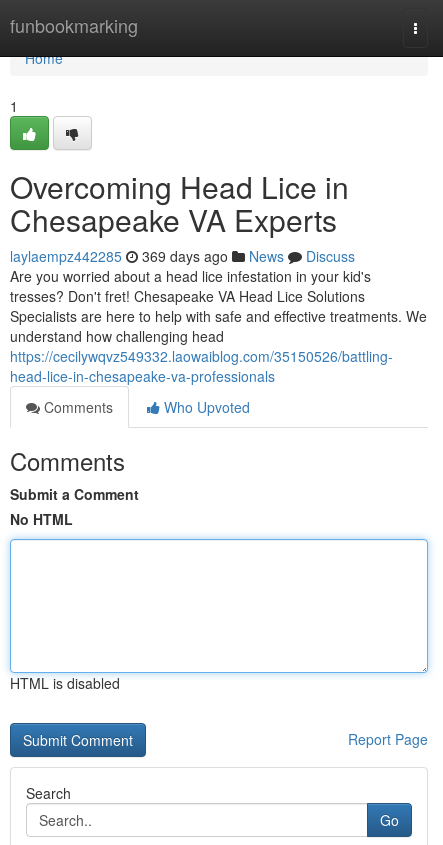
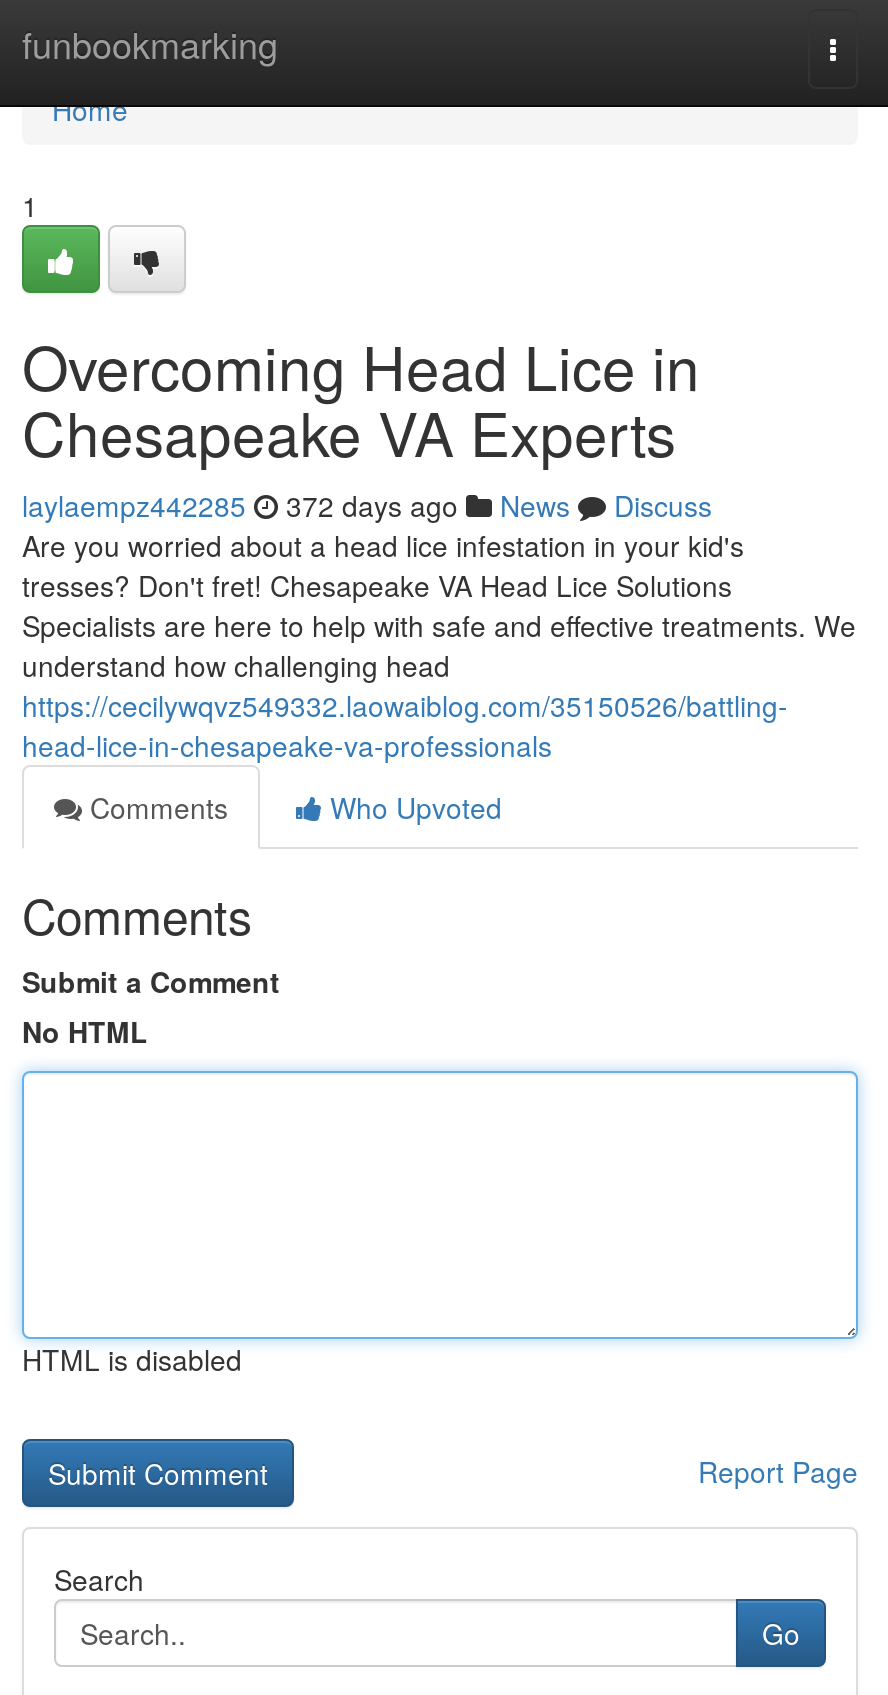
[10,246,355,266] laylaempz442285 369 days ago News Discuss -> [22,485,712,525] laylaempz442285 372 days ago News Discuss

